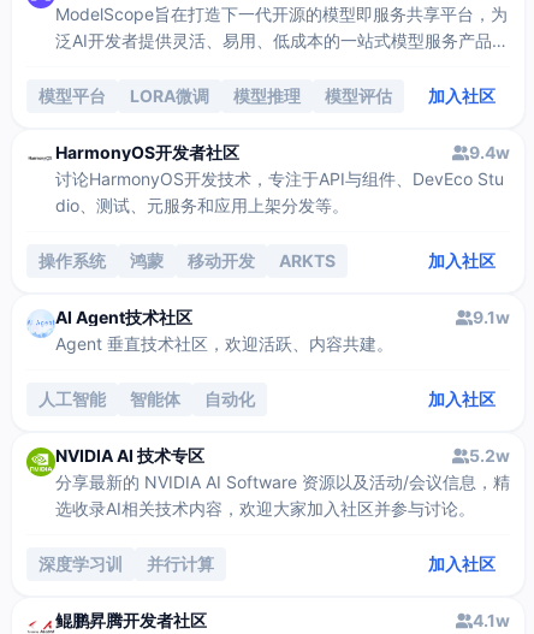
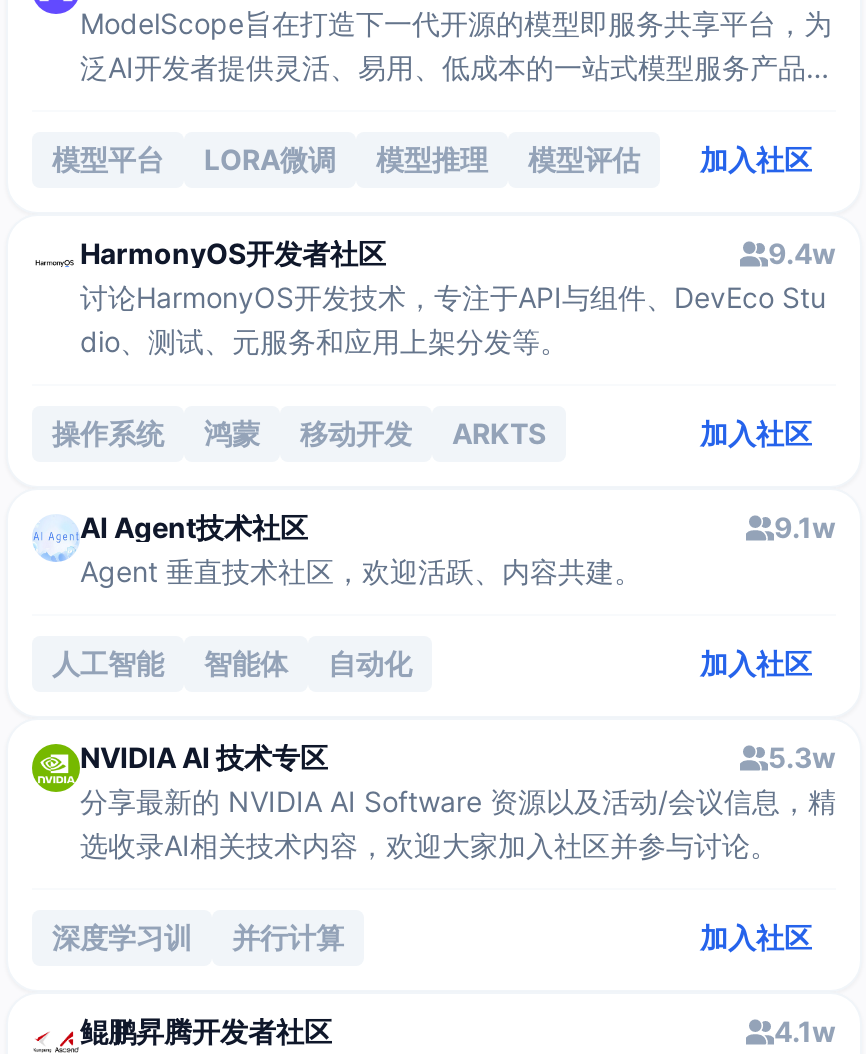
[469,445,510,466] 5.2w -> [768,740,836,774] 5.3w

